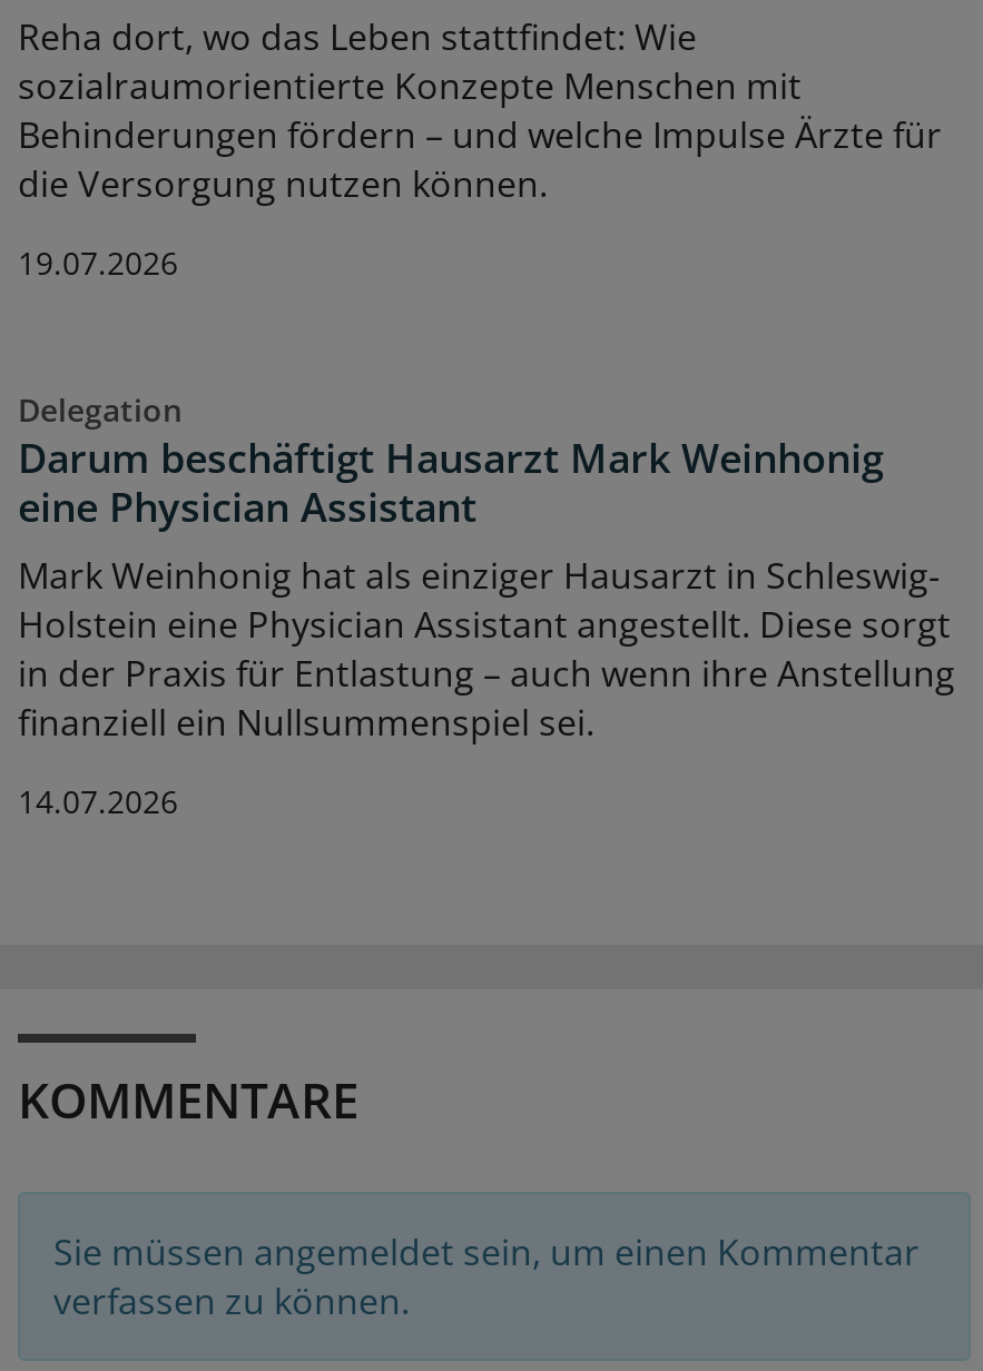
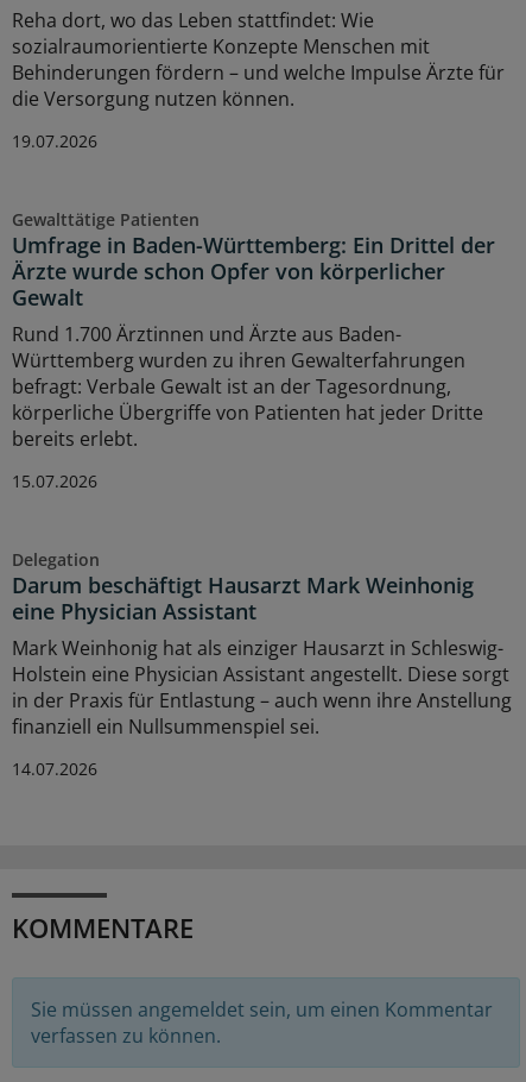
none -> [12,208,495,492] Gewalttätige Patienten | Umfrage in Baden-Württemberg: Ein Drittel der | Ärzte wurde schon Opfer von körperlicher | Gewalt | Rund 1.700 Ärztinnen und Ärzte aus Baden- | Württemberg wurden zu ihren Gewalterfahrungen | befragt: Verbale Gewalt ist an der Tagesordnung, | körperliche Übergriffe von Patienten hat jeder Dritte | bereits erlebt. | 15.07.2026

